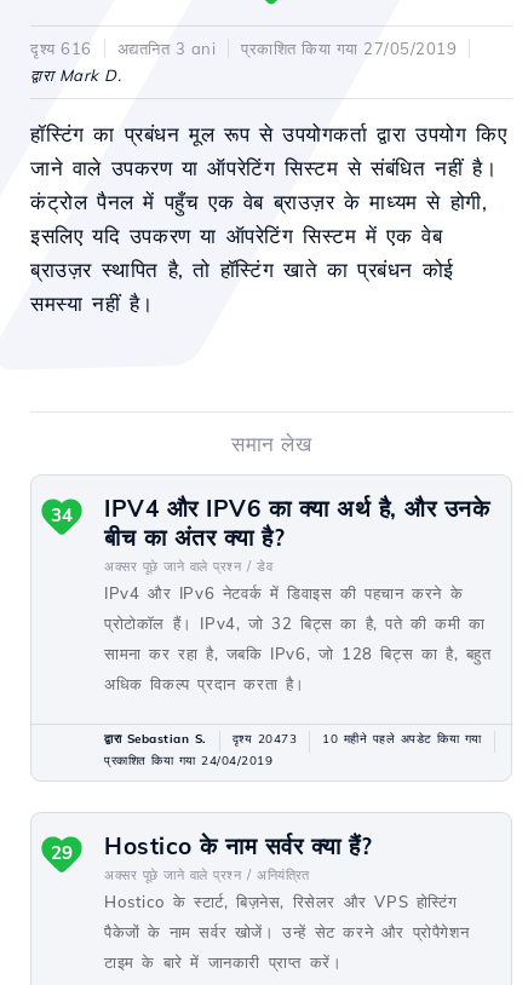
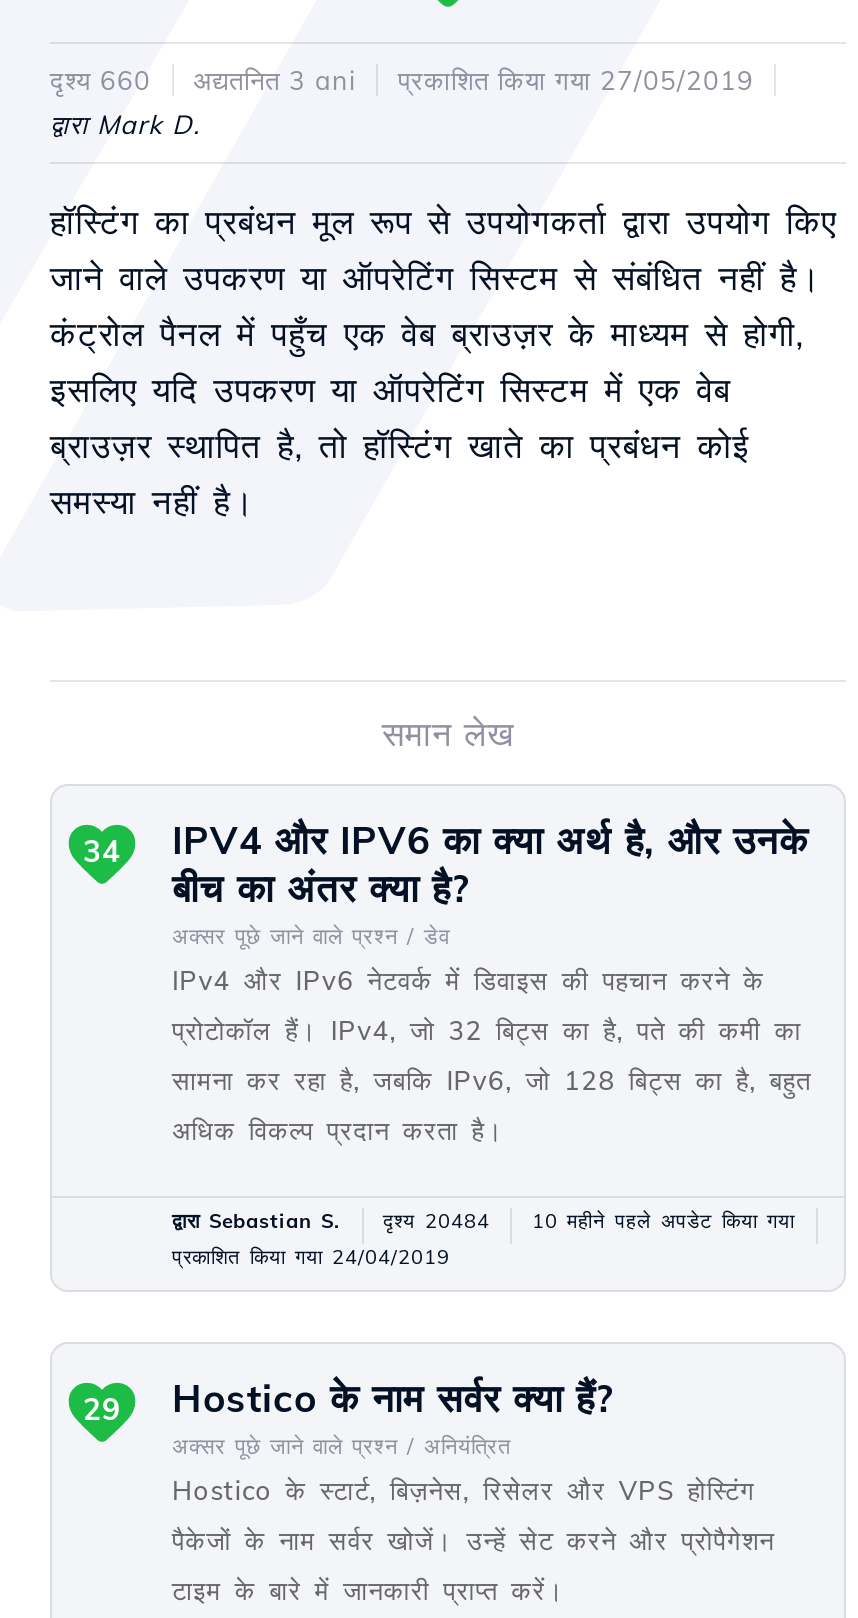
[30,39,457,58] दृश्य 616 अद्यतनित 3 ani प्रकाशित किया गया 27/05/2019 -> [50,64,754,96] दृश्य 660 अद्यतनित 3 ani प्रकाशित किया गया 27/05/2019
[104,731,481,747] द्वारा Sebastian S. दृश्य 20473 10 महीने पहले अपडेट किया गया -> [172,1208,795,1234] द्वारा Sebastian S. दृश्य 20484 10 महीने पहले अपडेट किया गया

